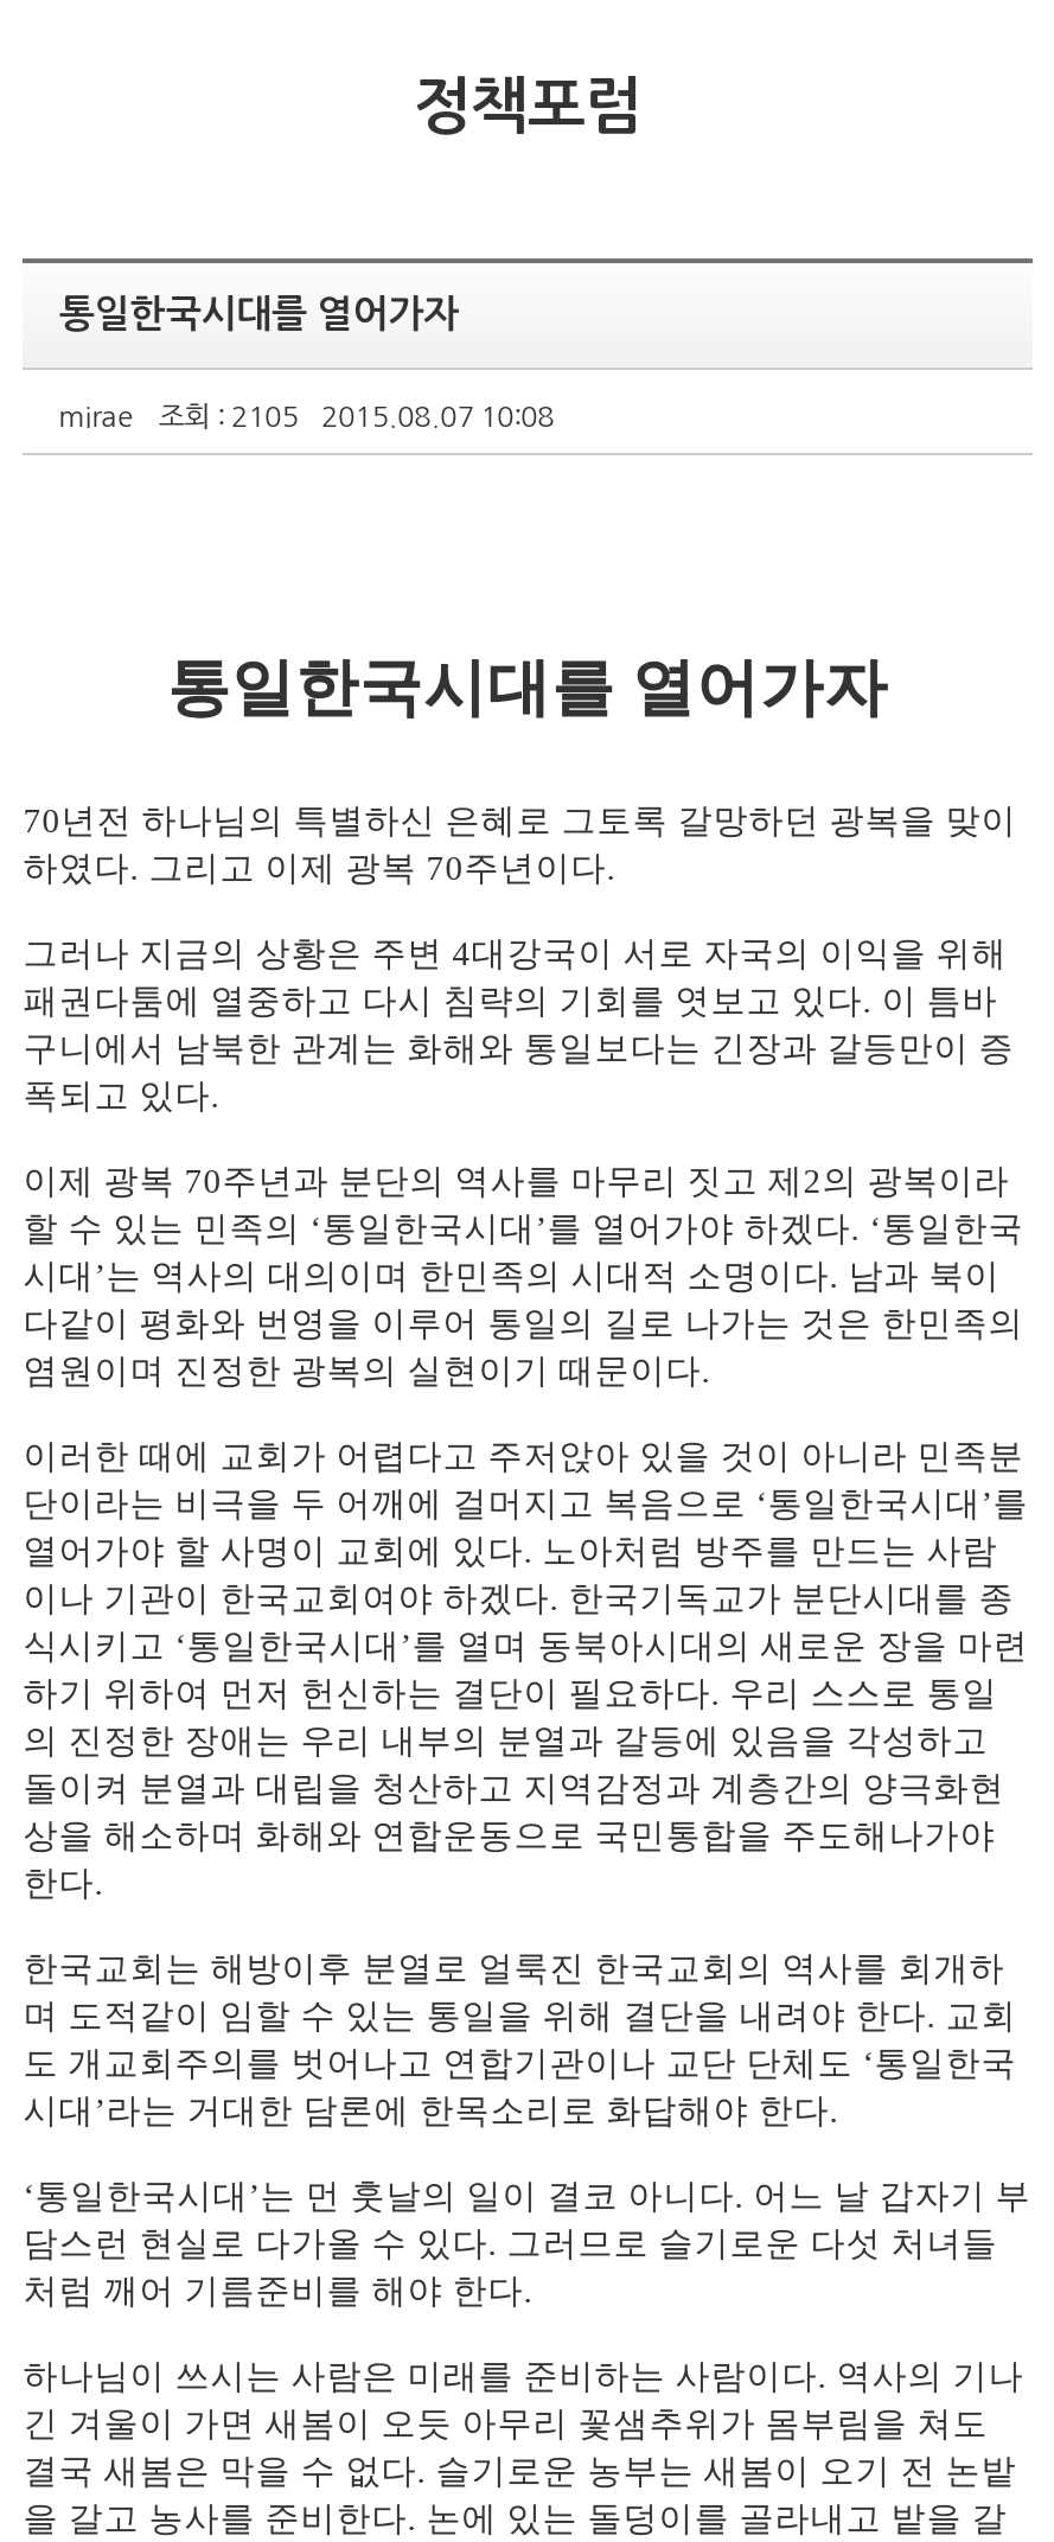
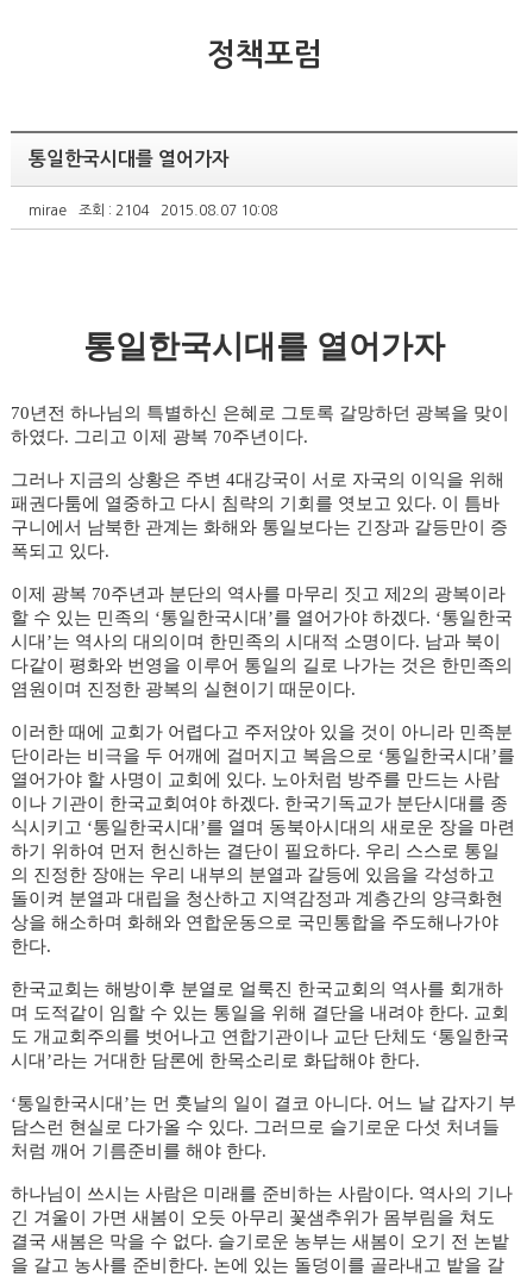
[59,402,554,430] mirae 조회 : 2105 2015.08.07 10:08 -> [29,203,277,217] mirae 조회 : 2104 2015.08.07 10:08

